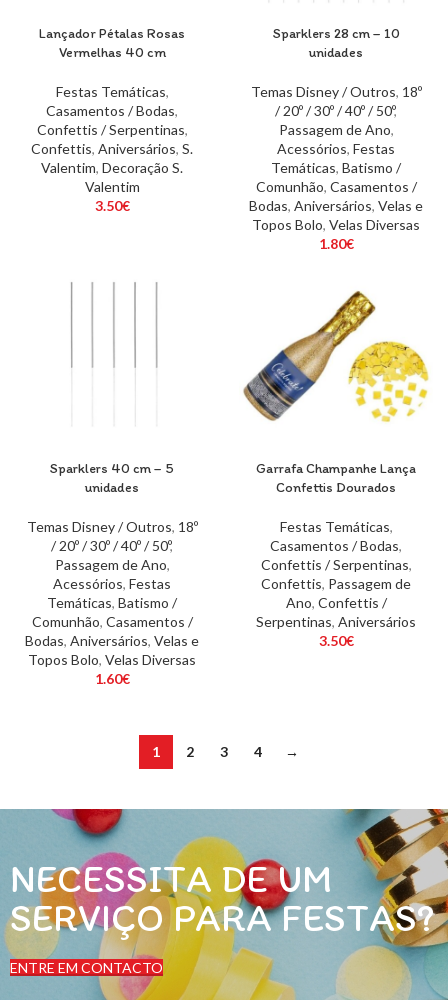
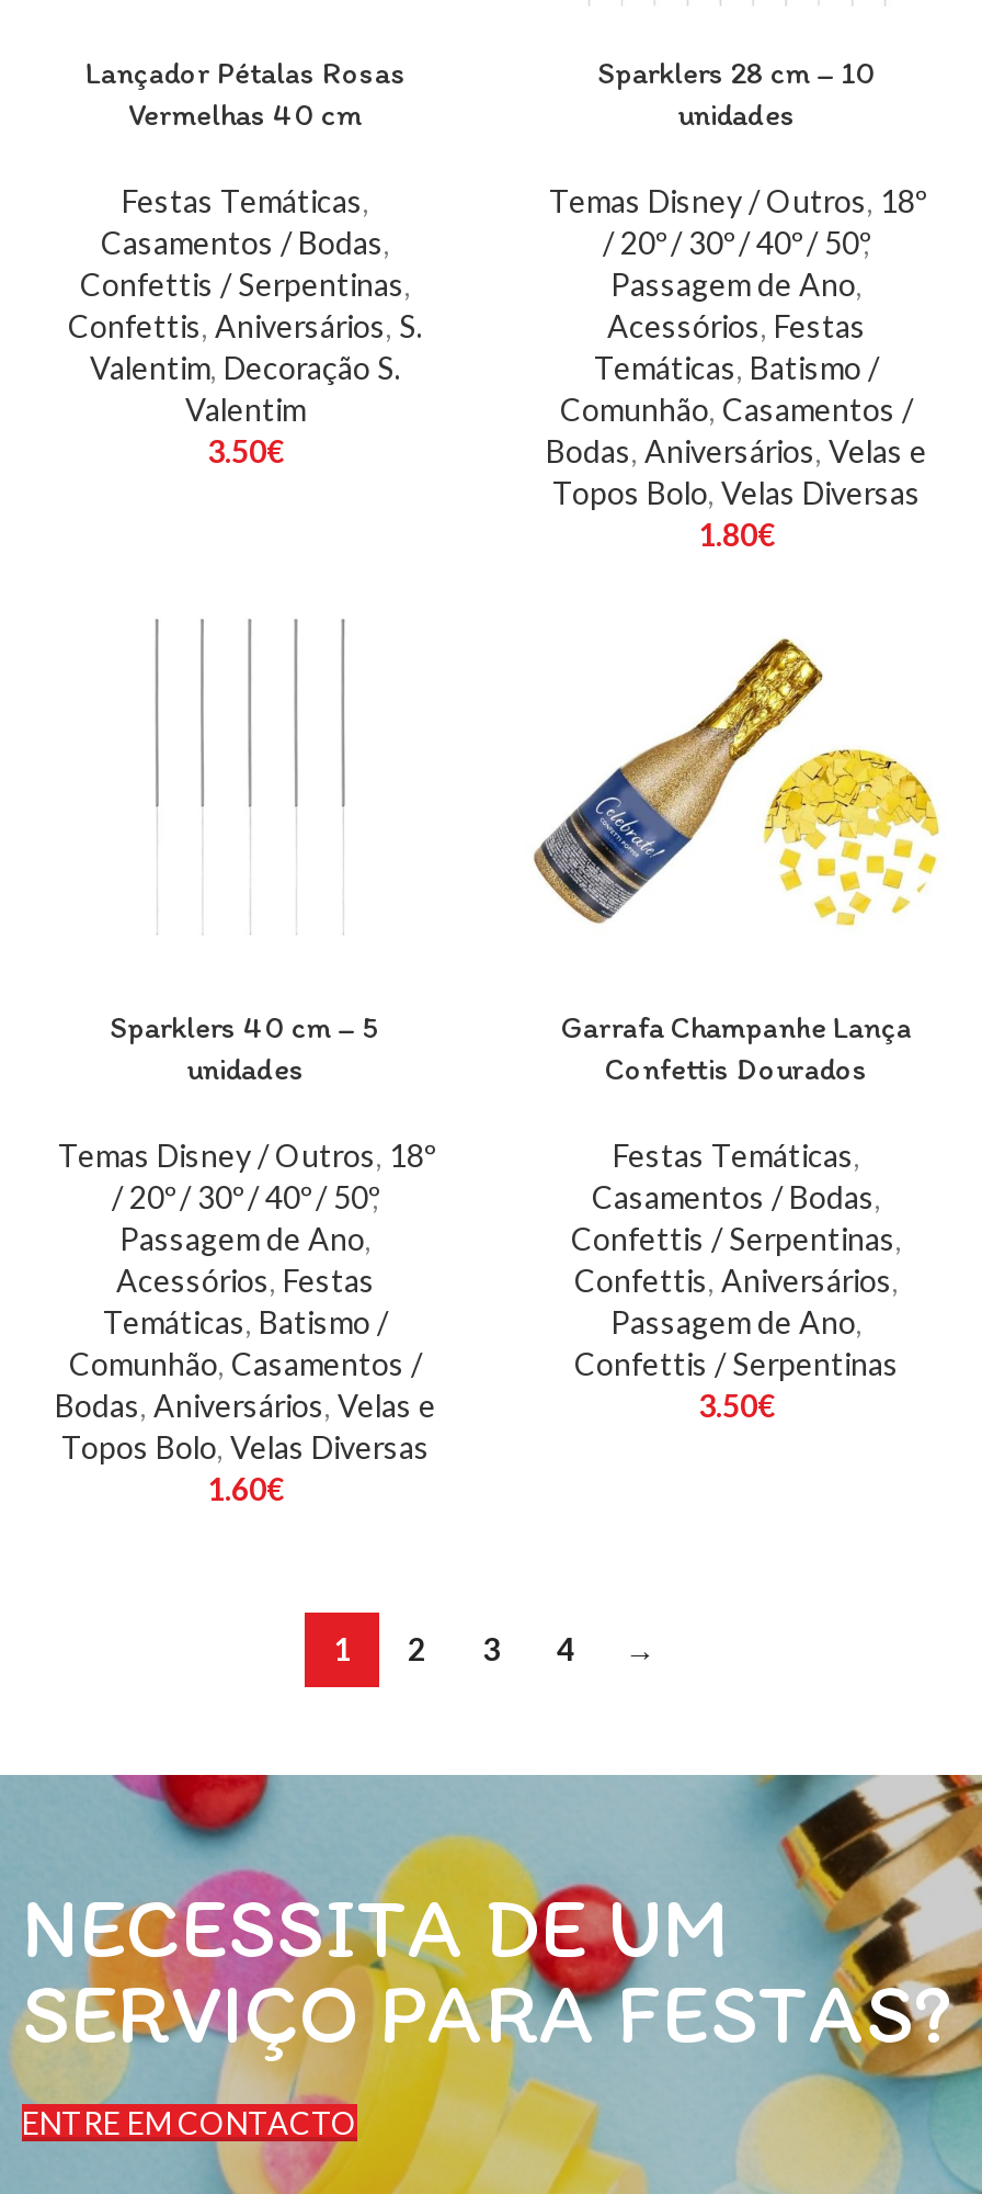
[256,575,416,630] Confettis, Passagem de | Ano, Confettis / | Serpentinas, Aniversários -> [574,1262,899,1382] Confettis, Aniversários, | Passagem de Ano, | Confettis / Serpentinas

